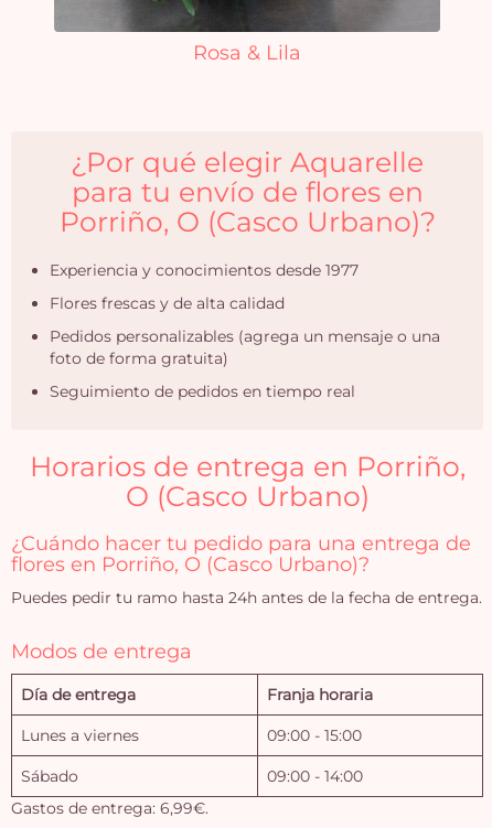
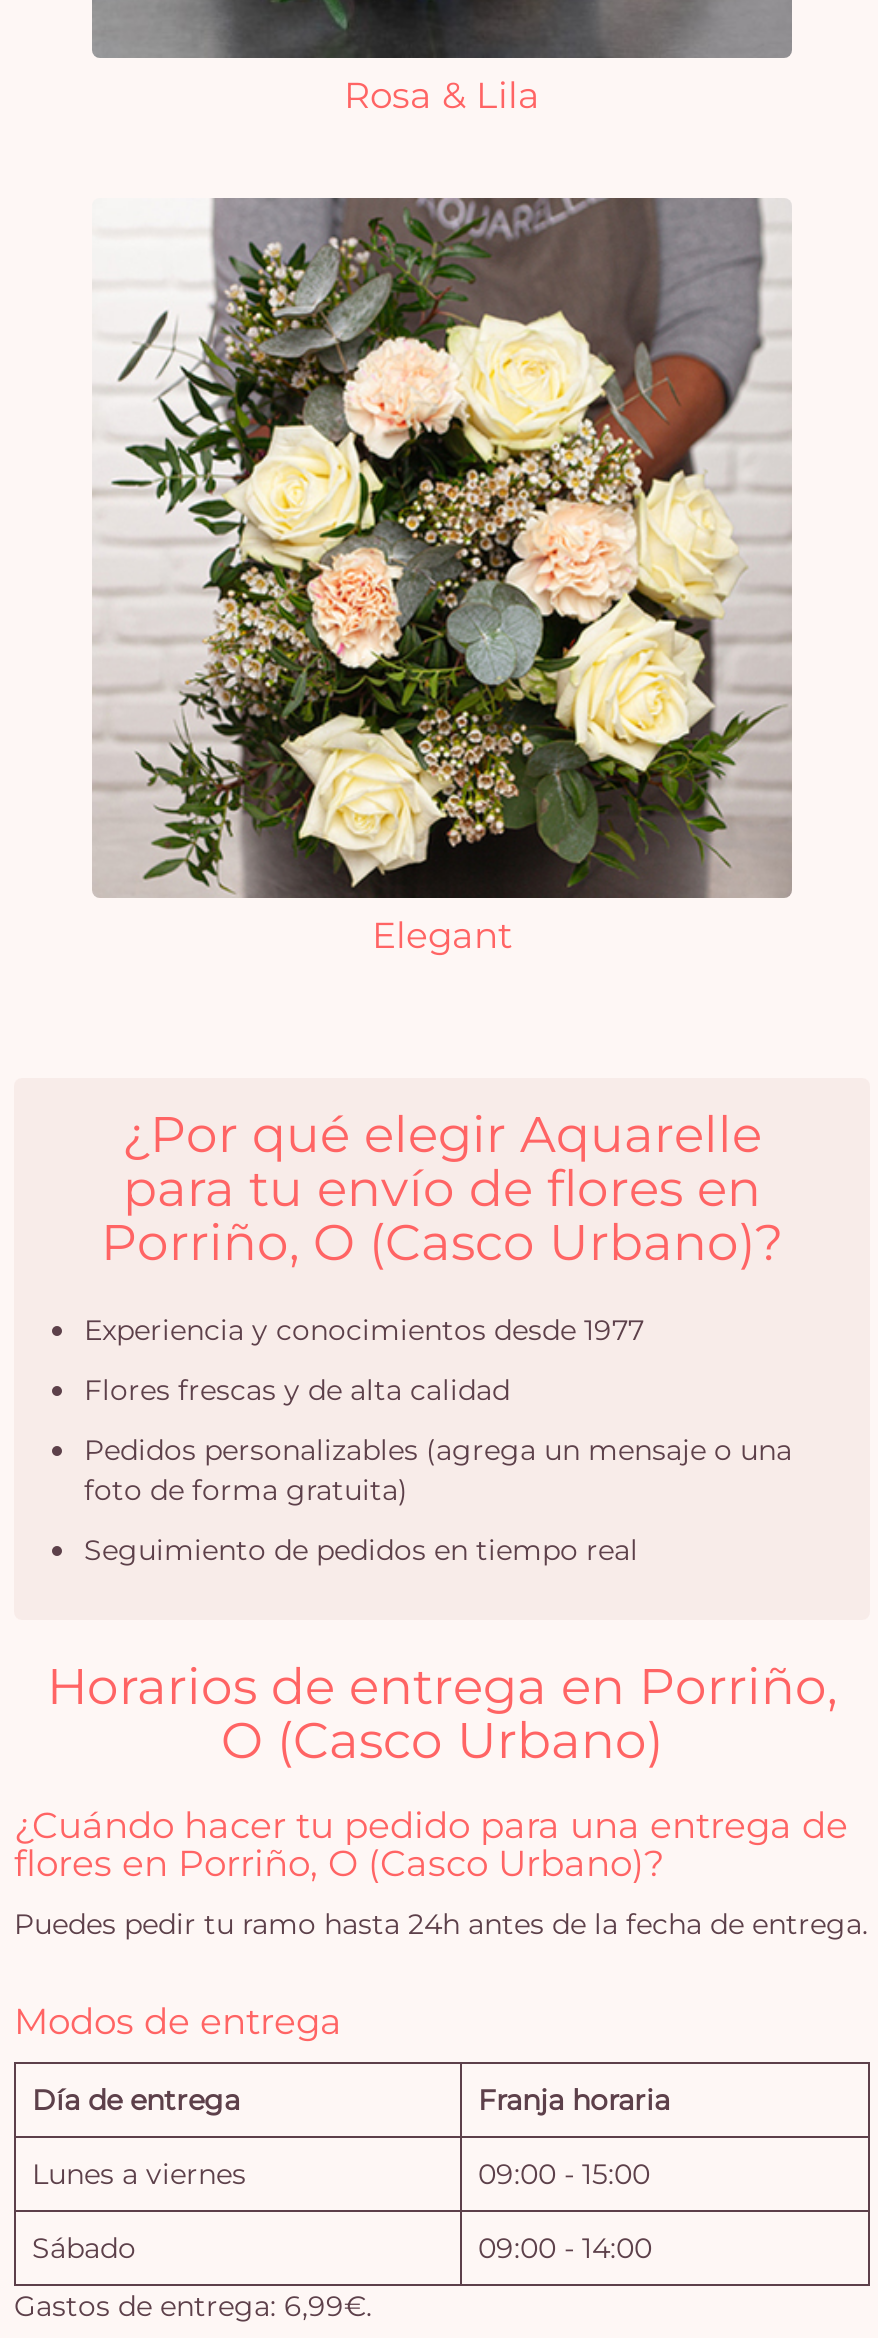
none -> [94,196,790,958] [image] | Elegant

